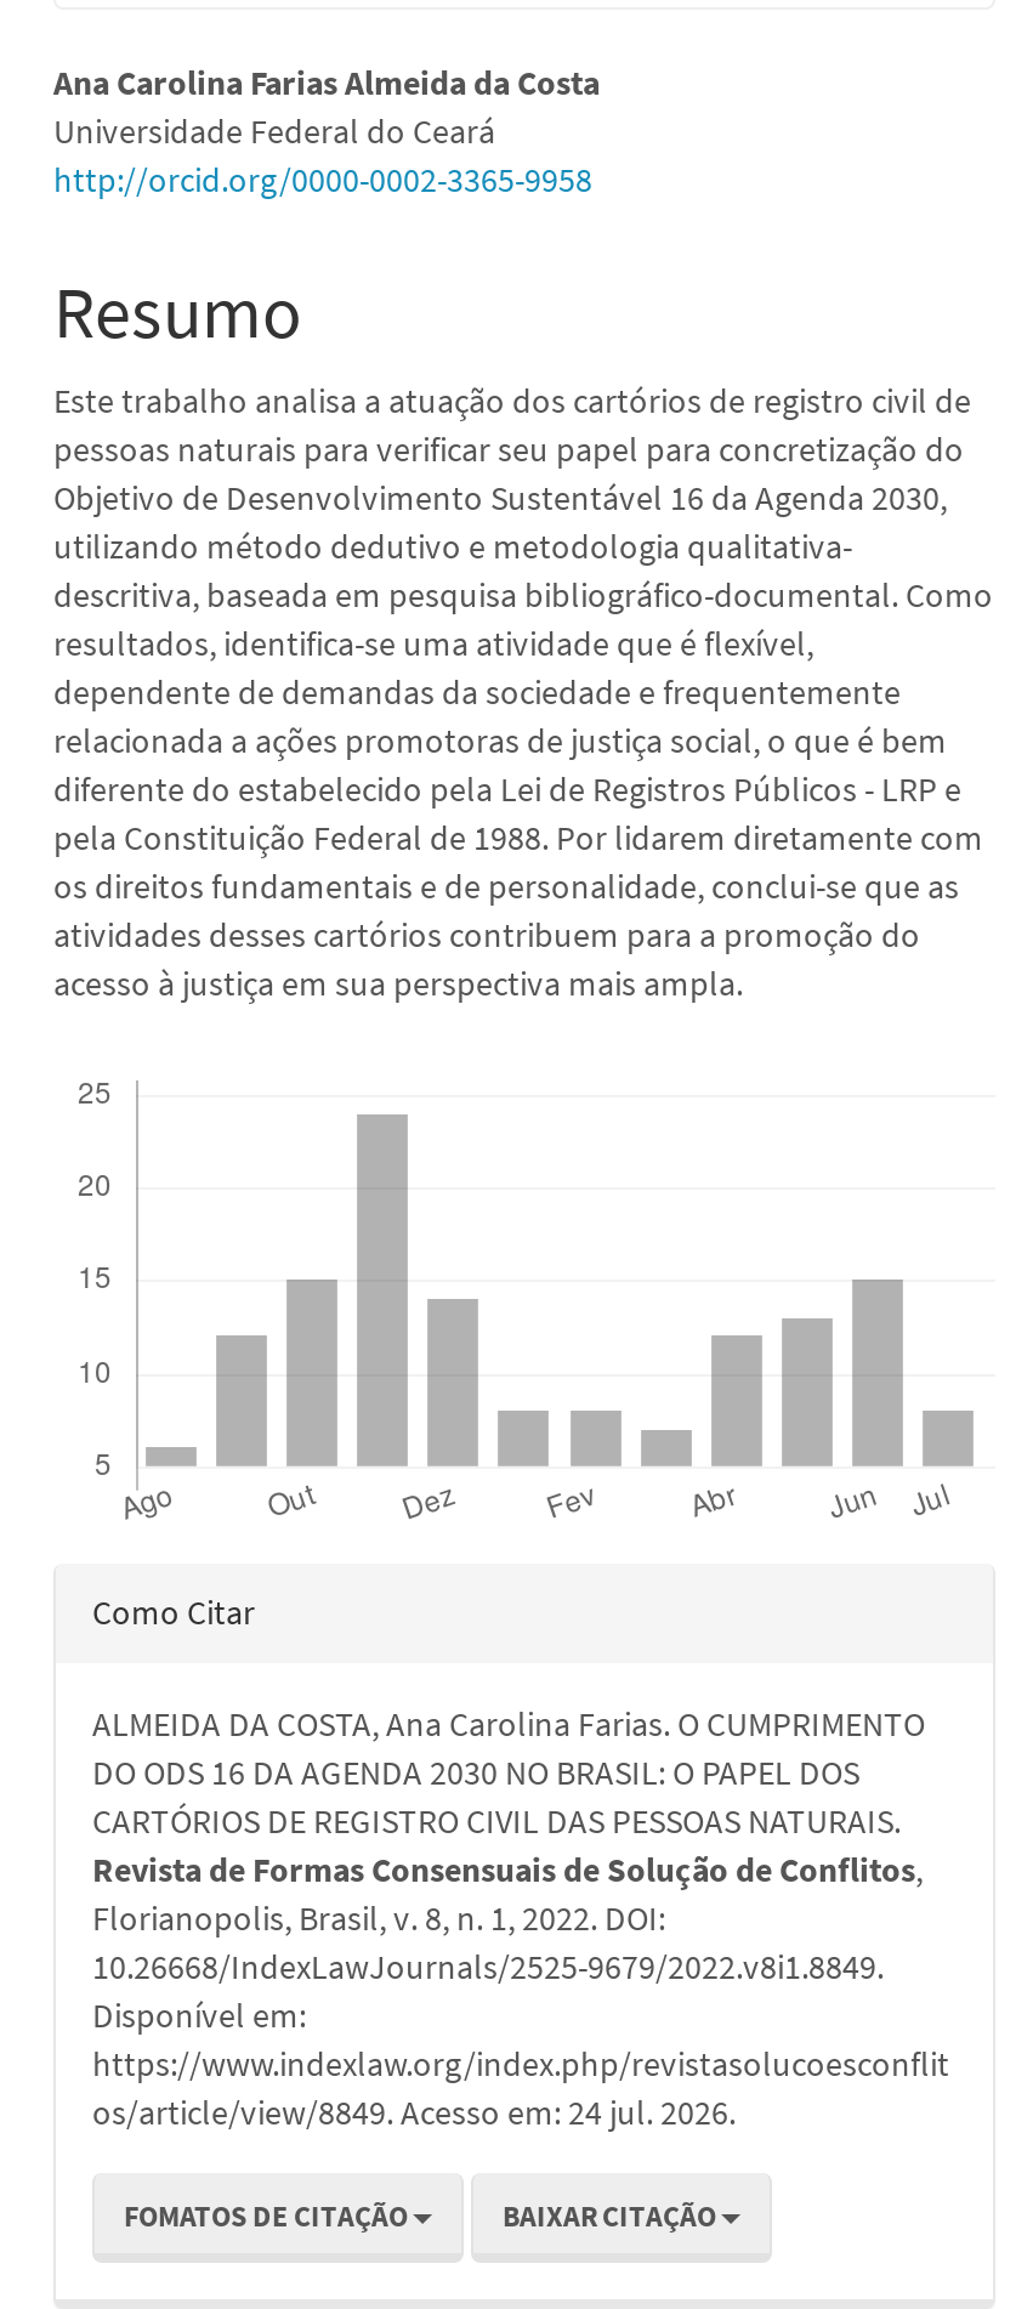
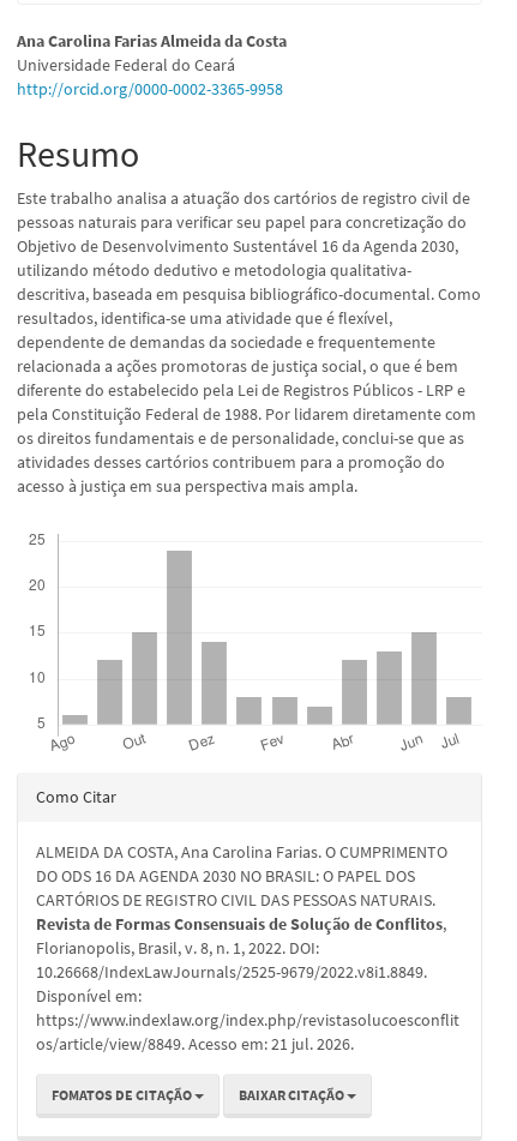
[92,2089,736,2133] os/article/view/8849. Acesso em: 24 jul. 2026. -> [36,1032,354,1054] os/article/view/8849. Acesso em: 21 jul. 2026.

